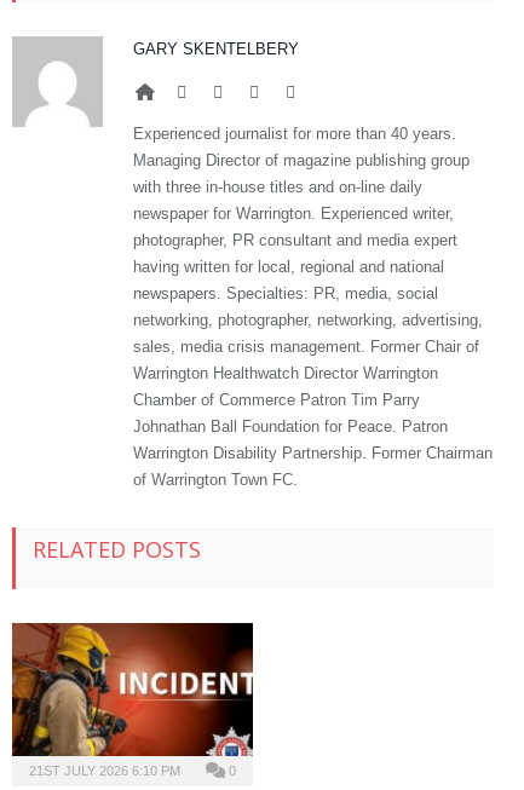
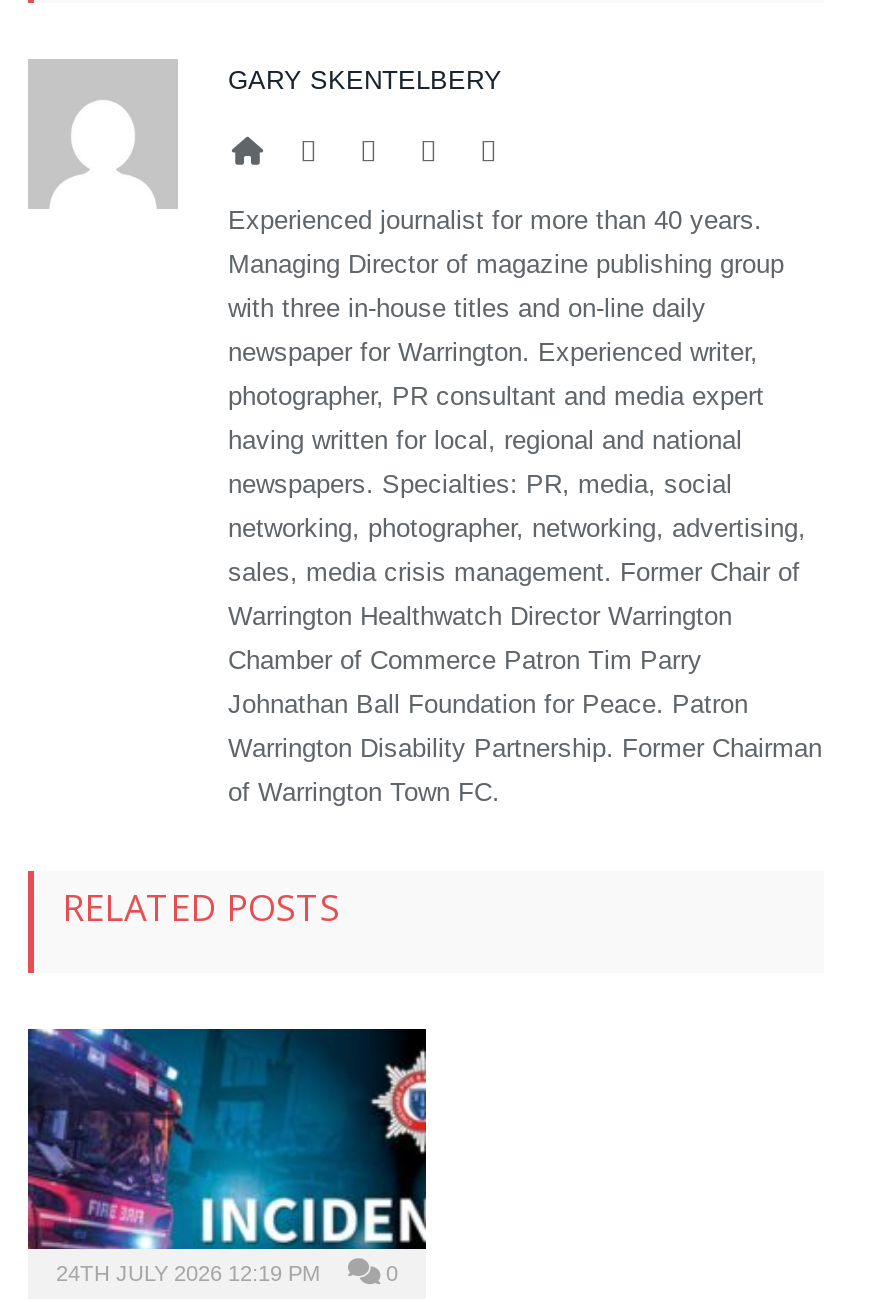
[11,622,254,778] [image] | 21ST JULY 2026 6:10 PM -> [26,1026,428,1286] [image] | 24TH JULY 2026 12:19 PM

